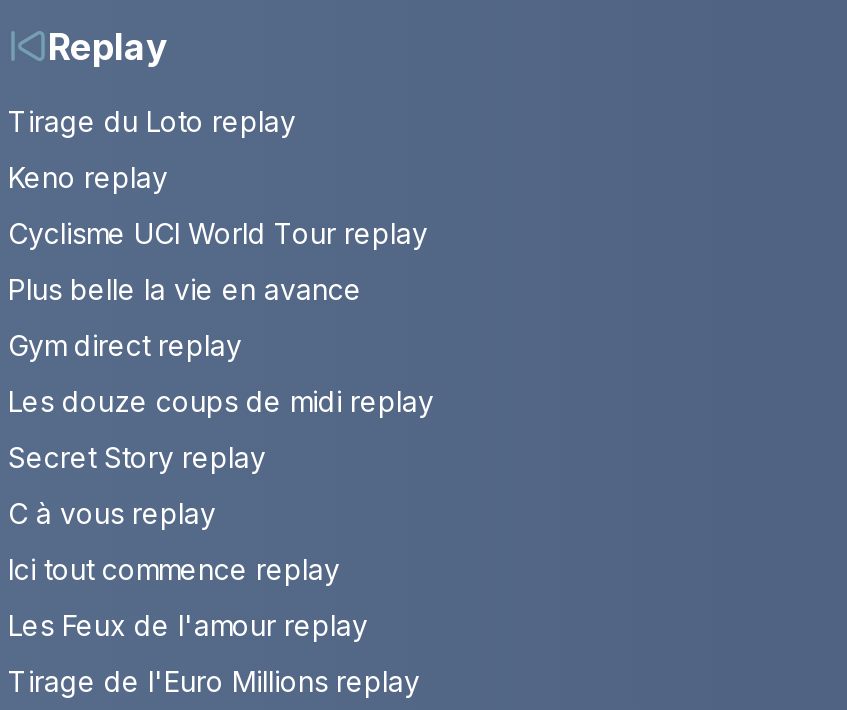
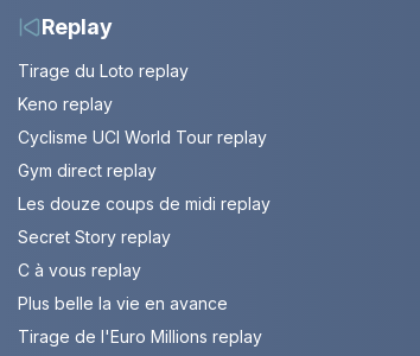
moved [8,271,362,305] -> [18,293,228,313]: Plus belle la vie en avance
[8,551,368,641] Ici tout commence replay | Les Feux de l'amour replay -> none

